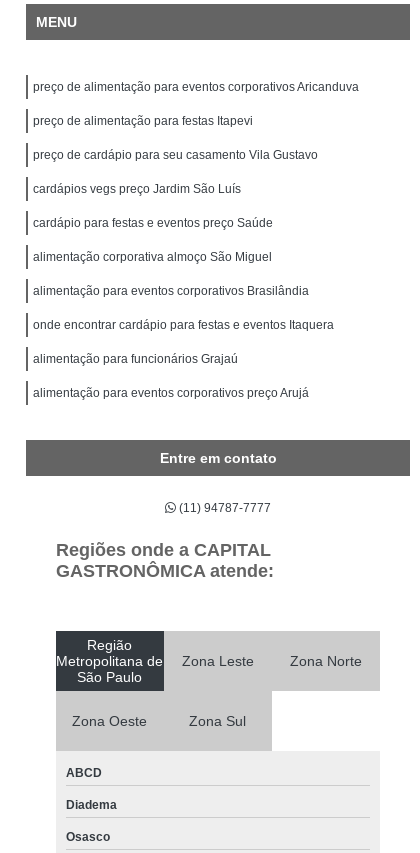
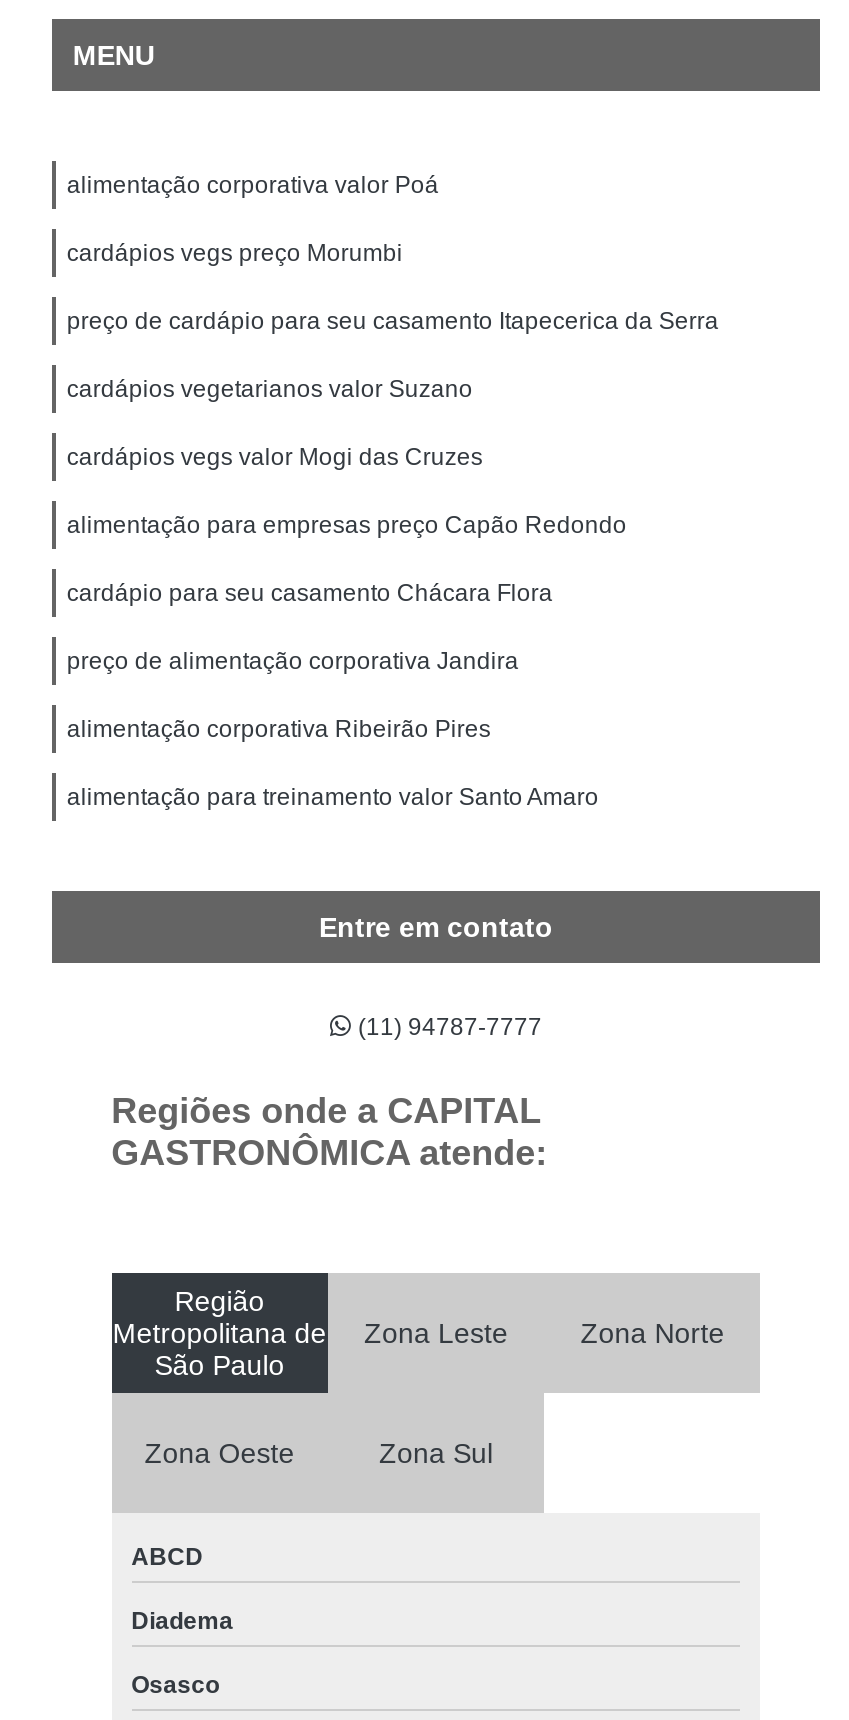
[33,80,359,94] preço de alimentação para eventos corporativos Aricanduva -> [67,171,439,199] alimentação corporativa valor Poá
[33,114,253,128] preço de alimentação para festas Itapevi -> [67,239,403,267] cardápios vegs preço Morumbi
[33,148,318,162] preço de cardápio para seu casamento Vila Gustavo -> [67,307,719,335] preço de cardápio para seu casamento Itapecerica da Serra
[33,182,241,196] cardápios vegs preço Jardim São Luís -> [67,375,473,403] cardápios vegetarianos valor Suzano
[33,216,273,230] cardápio para festas e eventos preço Saúde -> [67,443,483,471] cardápios vegs valor Mogi das Cruzes
[33,250,272,264] alimentação corporativa almoço São Miguel -> [67,511,627,539] alimentação para empresas preço Capão Redondo
[33,284,309,298] alimentação para eventos corporativos Brasilândia -> [67,579,553,607] cardápio para seu casamento Chácara Flora
[33,318,334,332] onde encontrar cardápio para festas e eventos Itaquera -> [67,647,519,675] preço de alimentação corporativa Jandira
[33,352,238,366] alimentação para funcionários Grajaú -> [67,715,491,743] alimentação corporativa Ribeirão Pires
[33,386,309,400] alimentação para eventos corporativos preço Arujá -> [67,783,599,811] alimentação para treinamento valor Santo Amaro

